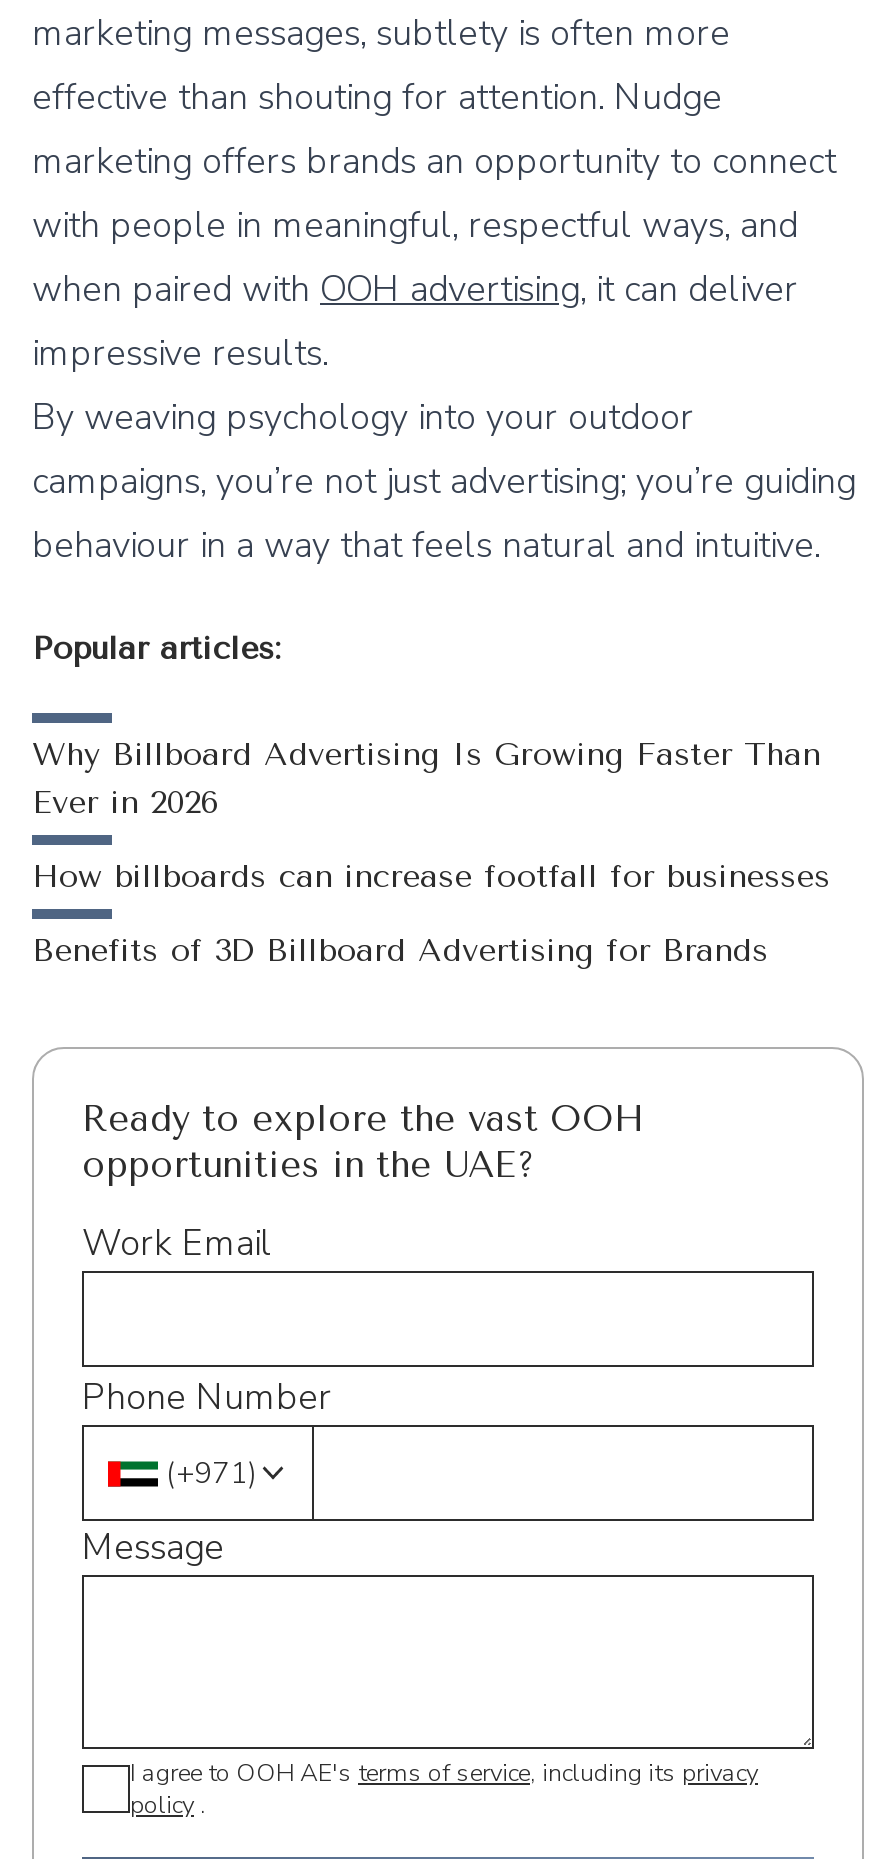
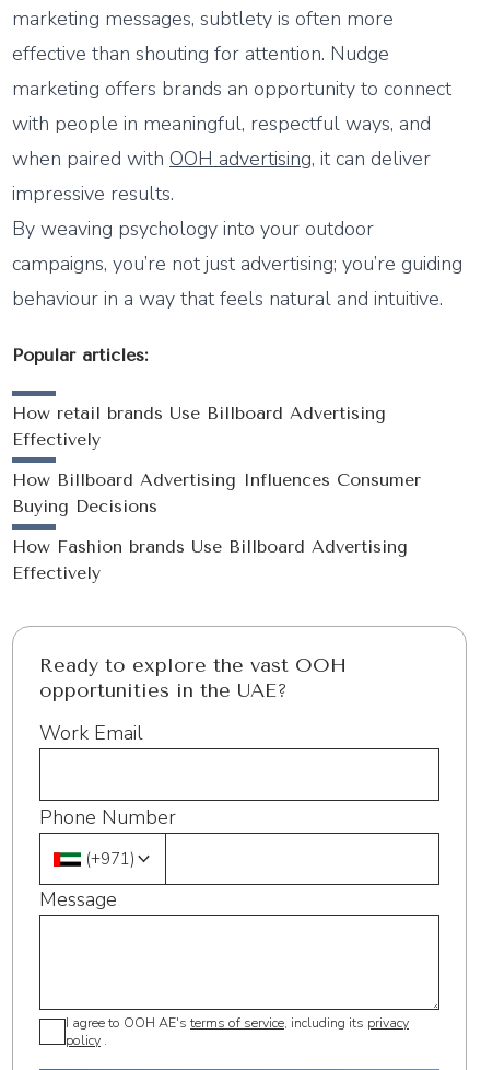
[32,735,820,821] Why Billboard Advertising Is Growing Faster Than | Ever in 2026 -> [12,403,386,450] How retail brands Use Billboard Advertising | Effectively
[32,857,830,895] How billboards can increase footfall for businesses -> [12,469,421,516] How Billboard Advertising Influences Consumer | Buying Decisions
[32,931,768,969] Benefits of 3D Billboard Advertising for Brands -> [12,536,408,583] How Fashion brands Use Billboard Advertising | Effectively

